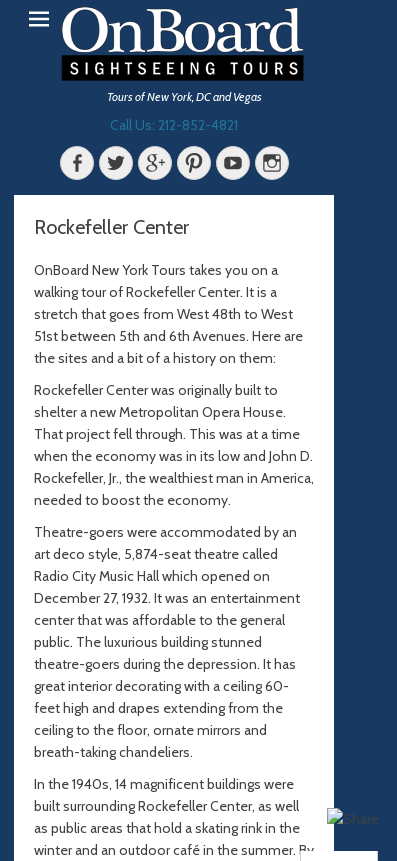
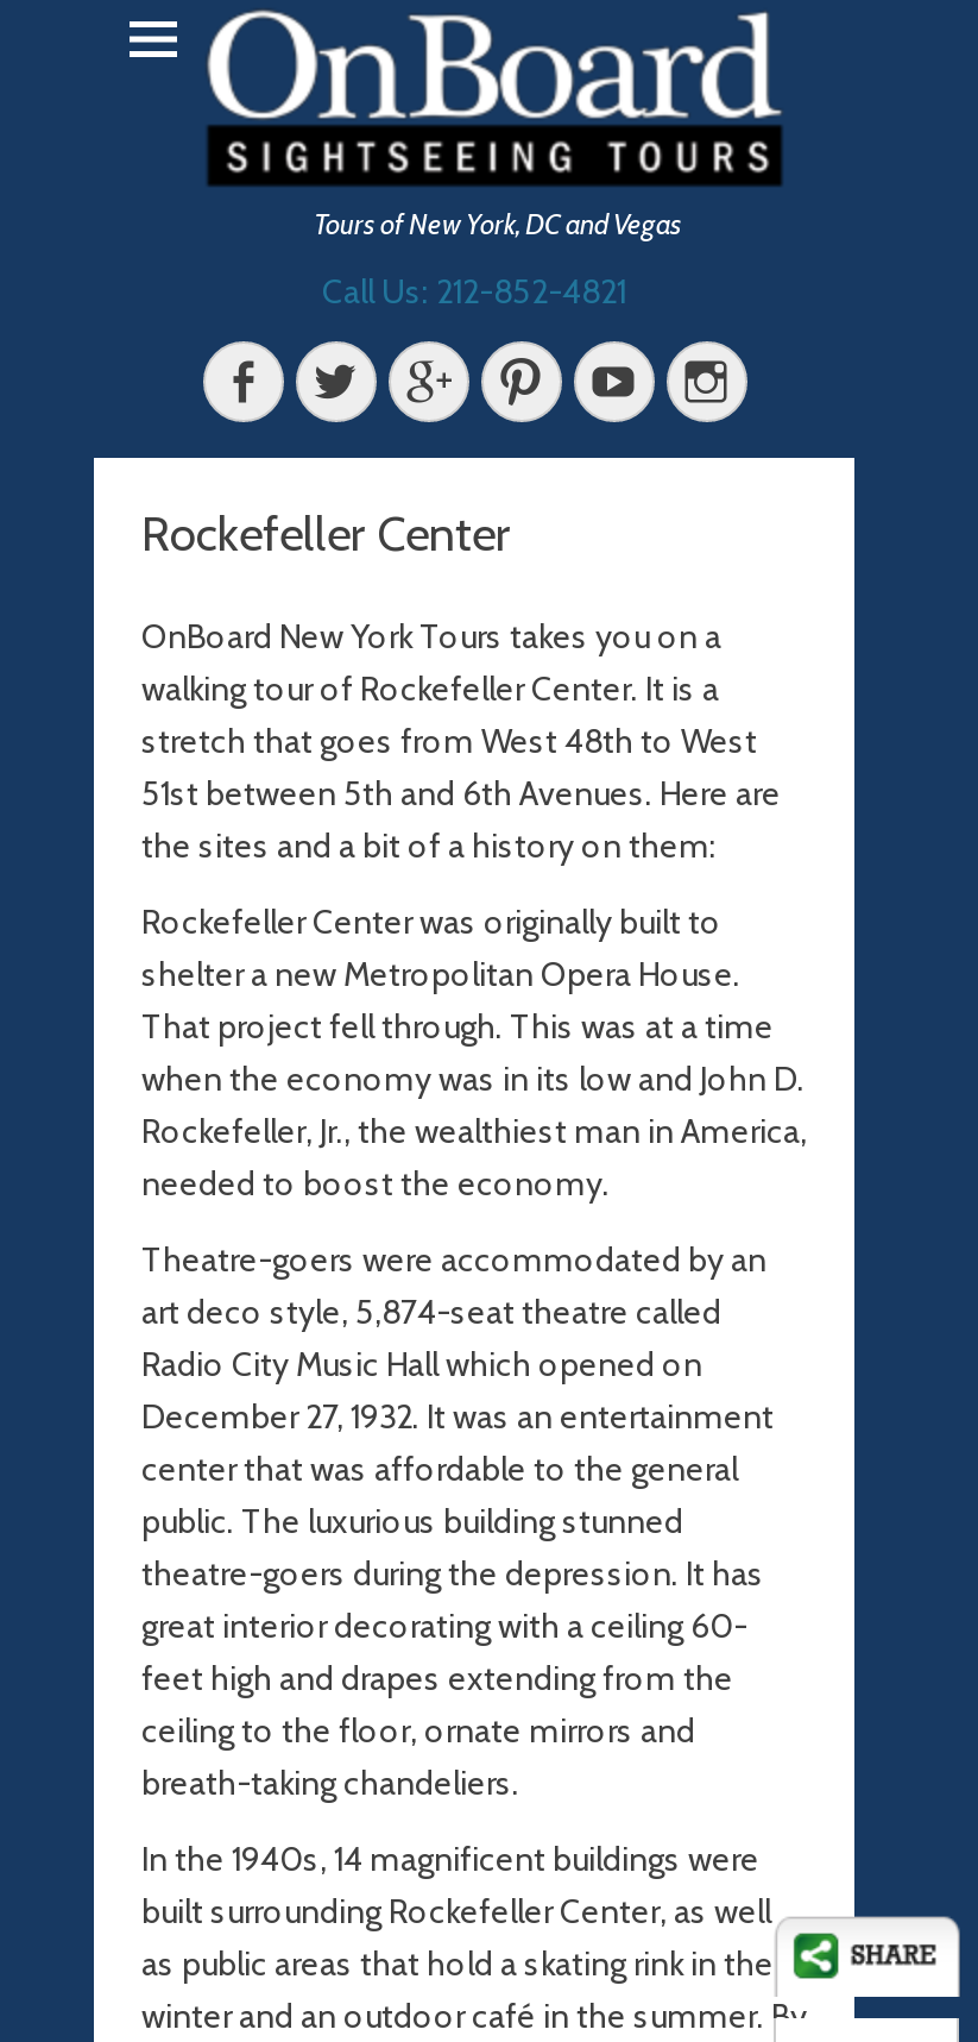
[308,808,378,842] [image] -> [790,1914,961,1999] [image]

